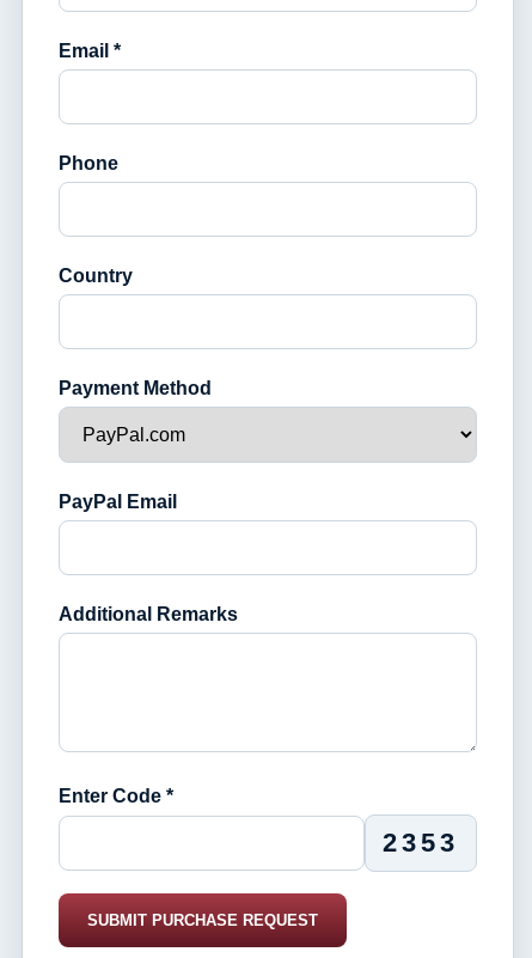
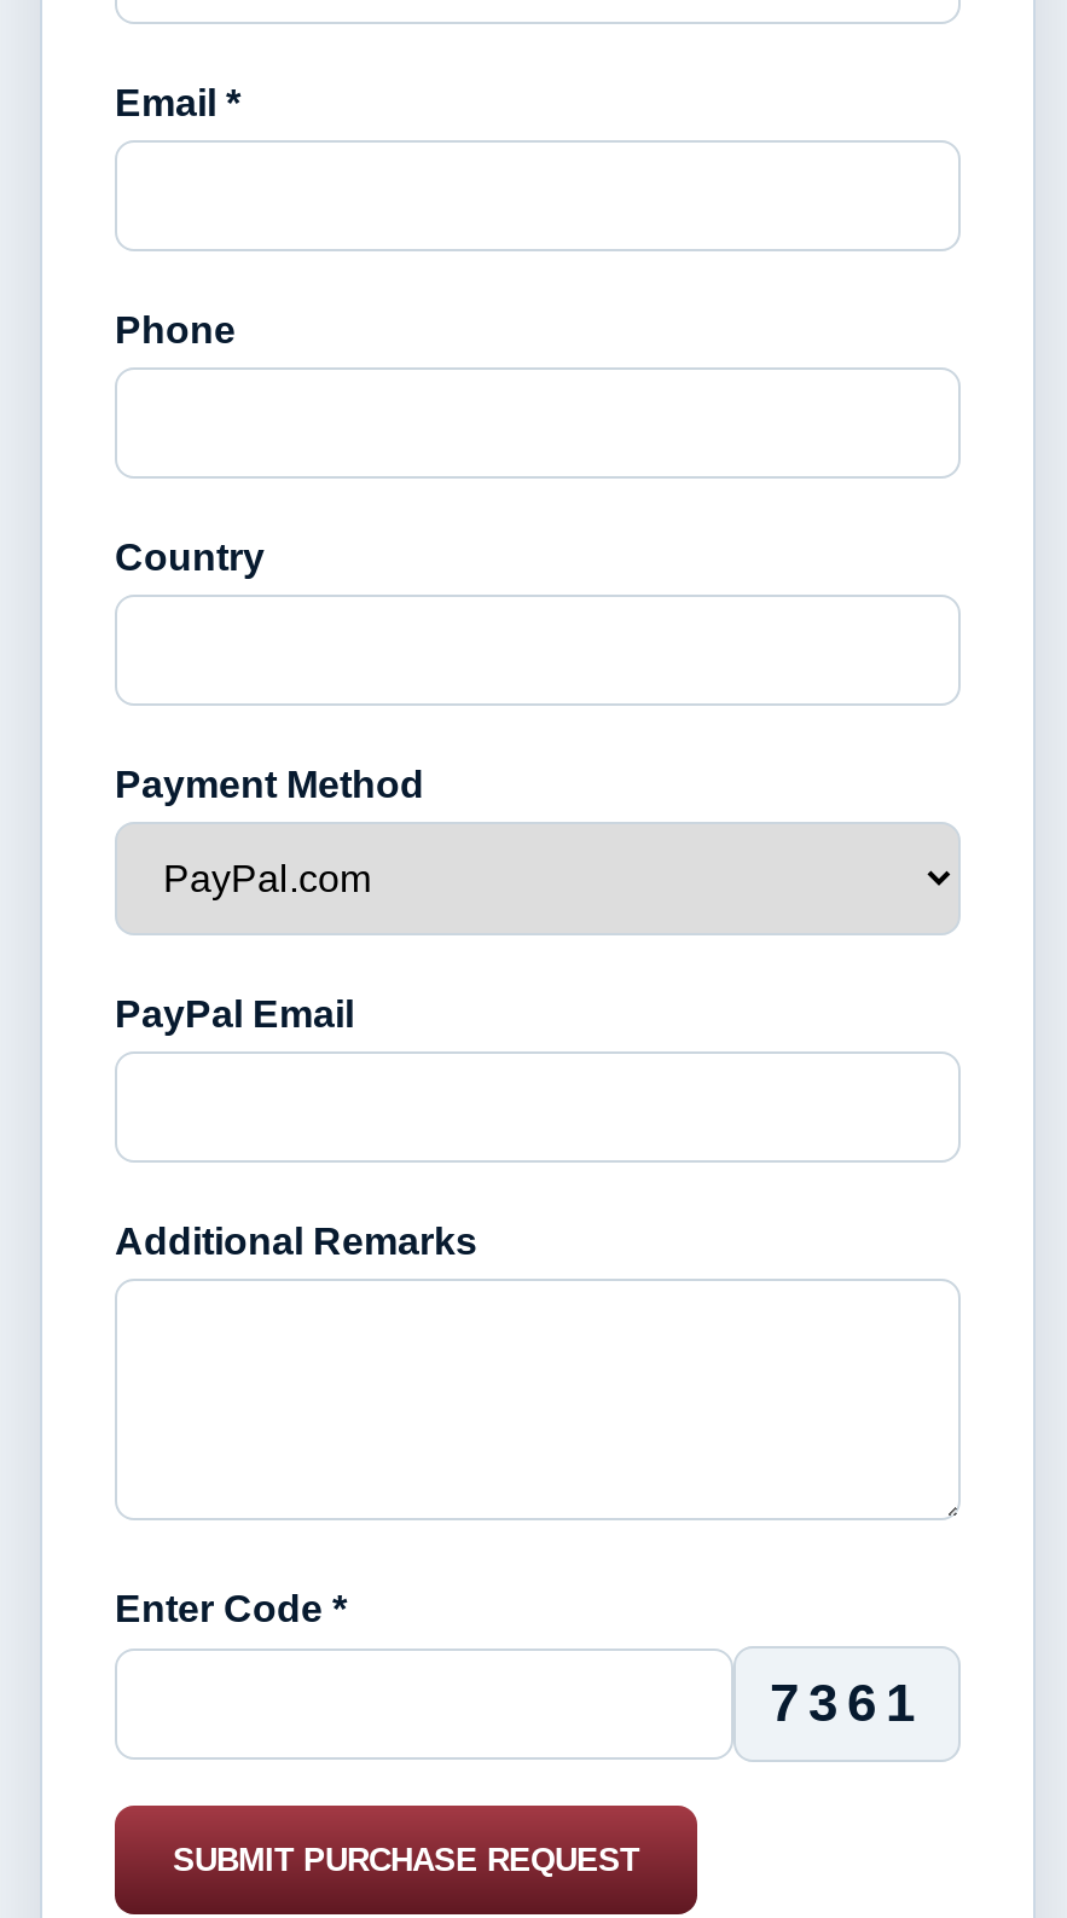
[383,828,459,858] 2353 -> [770,1673,924,1733] 7361

